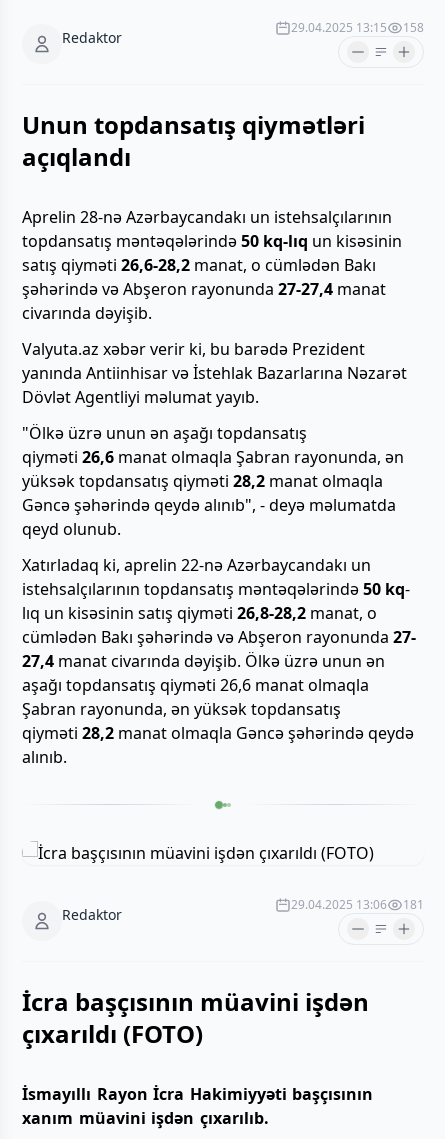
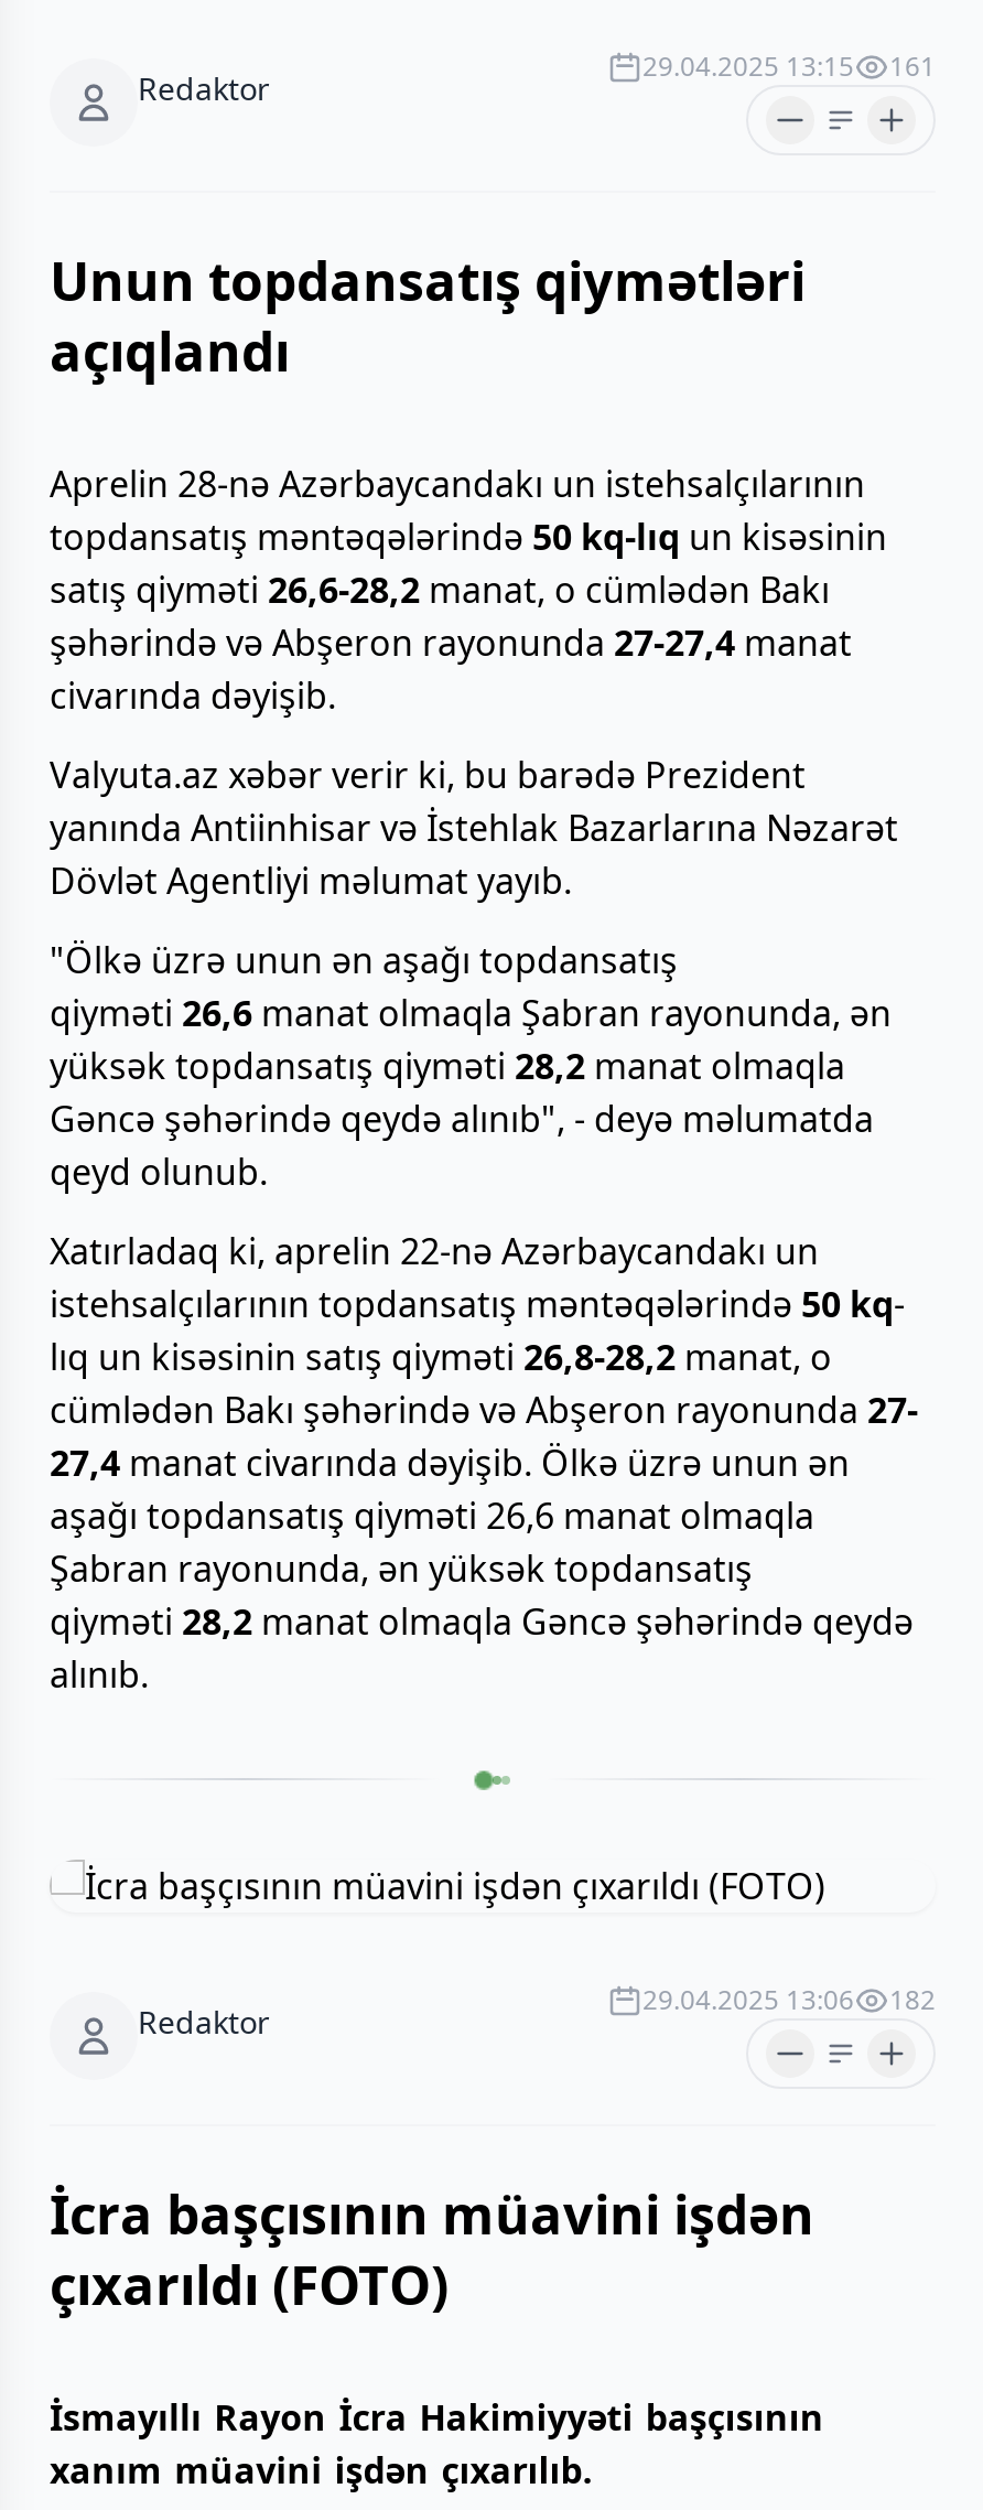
[291,19,424,36] 29.04.2025 13:15 158 -> [642,47,936,84] 29.04.2025 13:15 161
[291,896,424,913] 29.04.2025 13:06 181 -> [642,1980,936,2018] 29.04.2025 13:06 182

